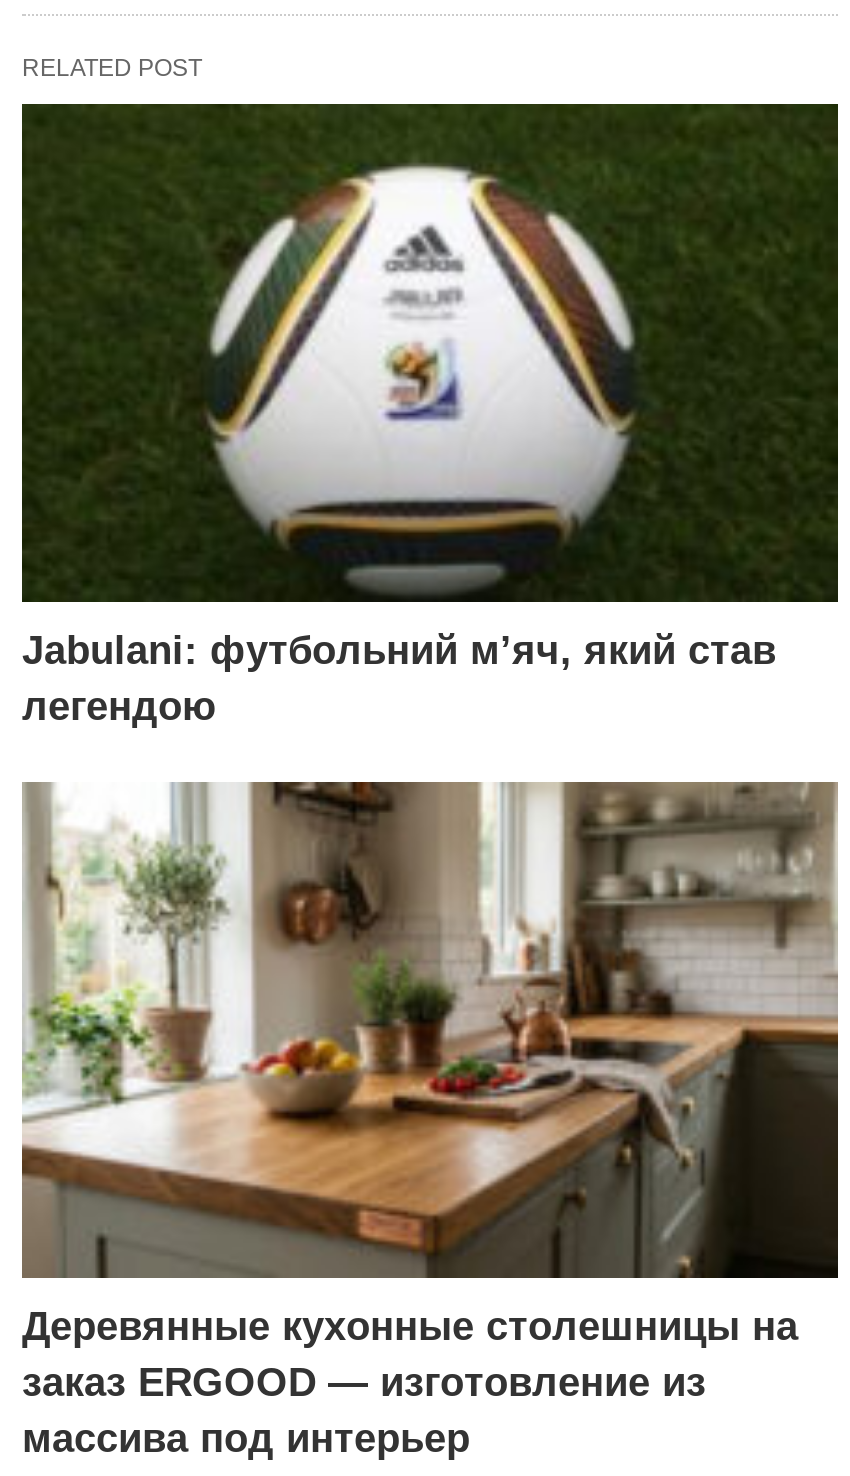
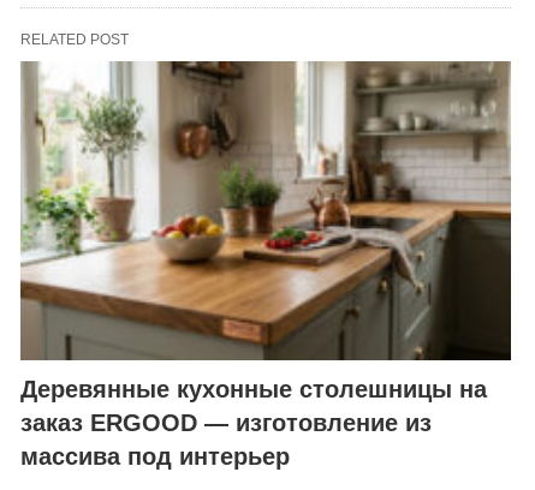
[20,102,840,728] [image] | Jabulani: футбольний м’яч, який став | легендою -> none

